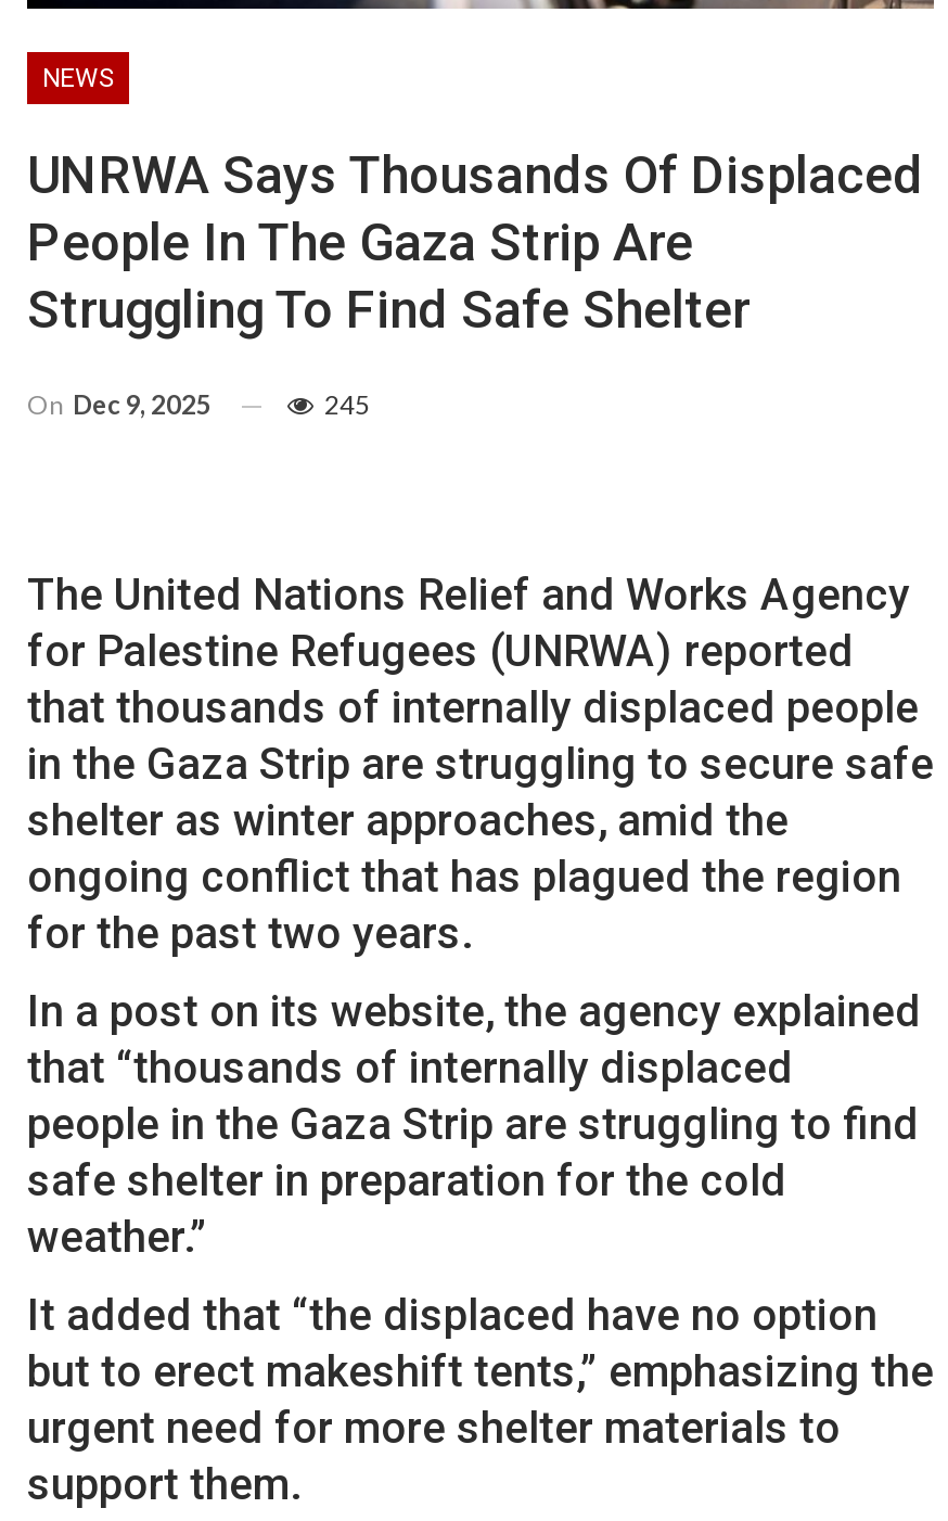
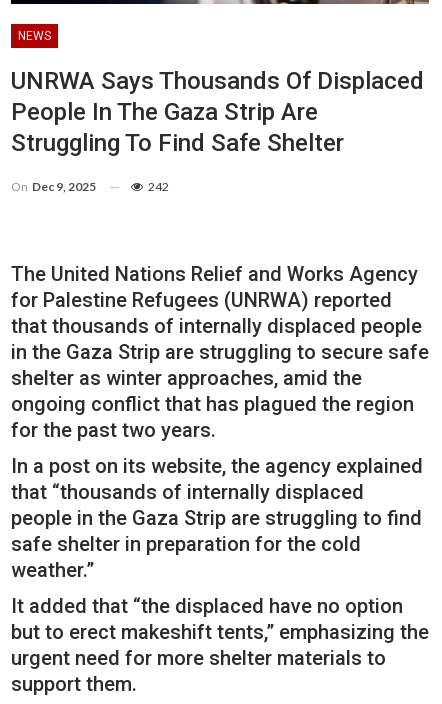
[320,388,370,420] 245 -> [146,179,169,194] 242

